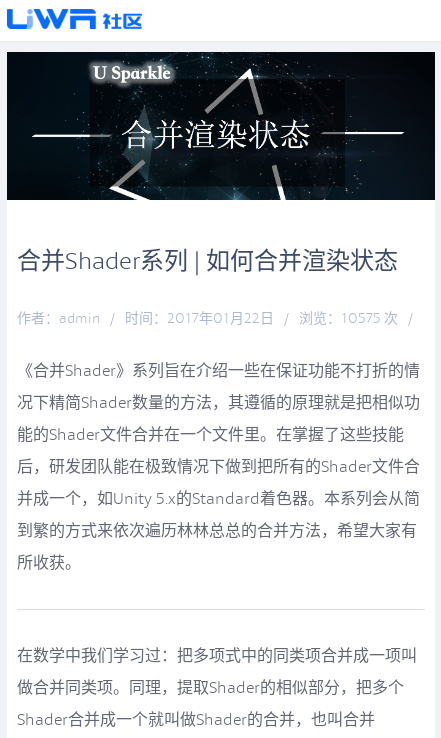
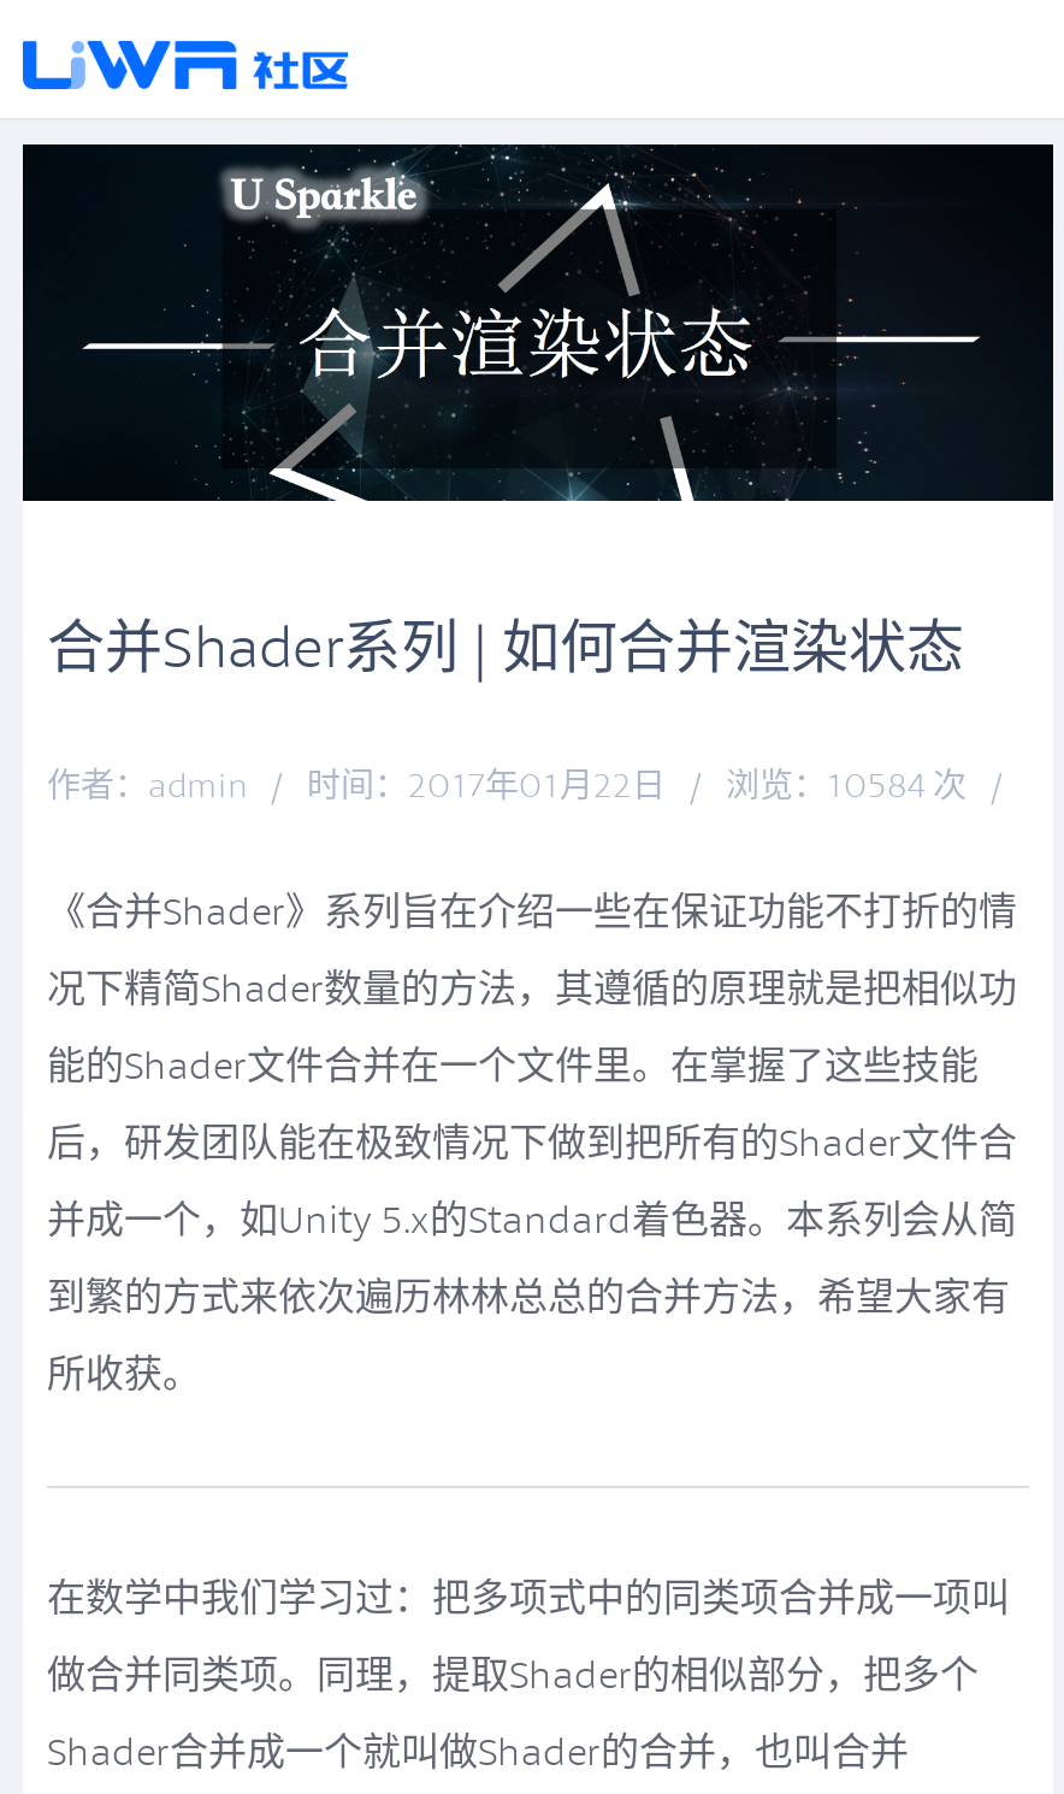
[17,310,413,327] 作者：admin / 时间：2017年01月22日 / 浏览：10575 次 / -> [47,766,1003,807] 作者：admin / 时间：2017年01月22日 / 浏览：10584 次 /

